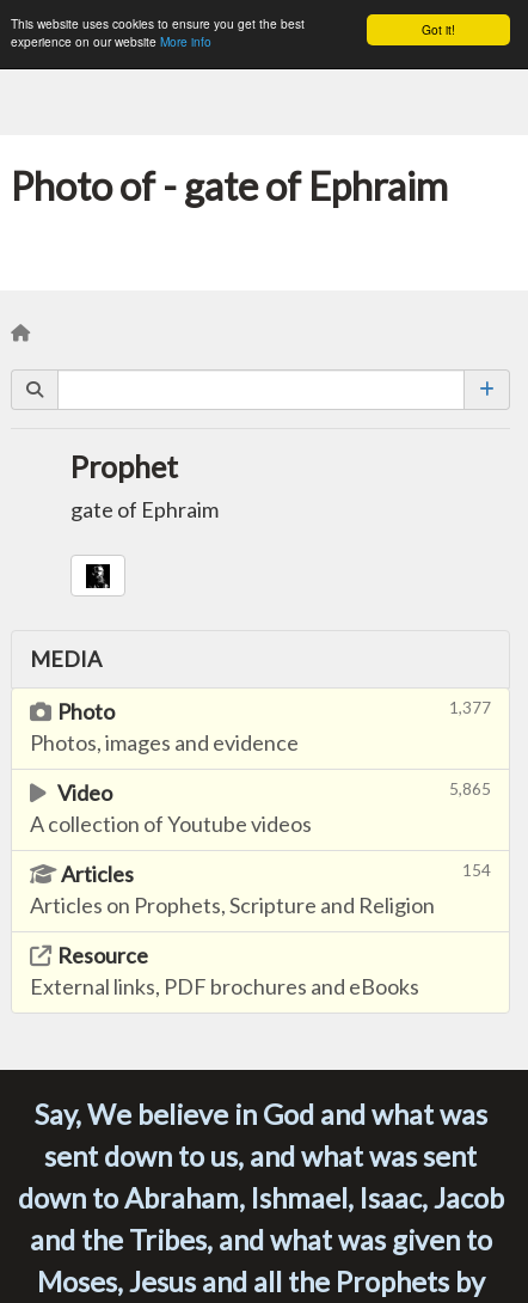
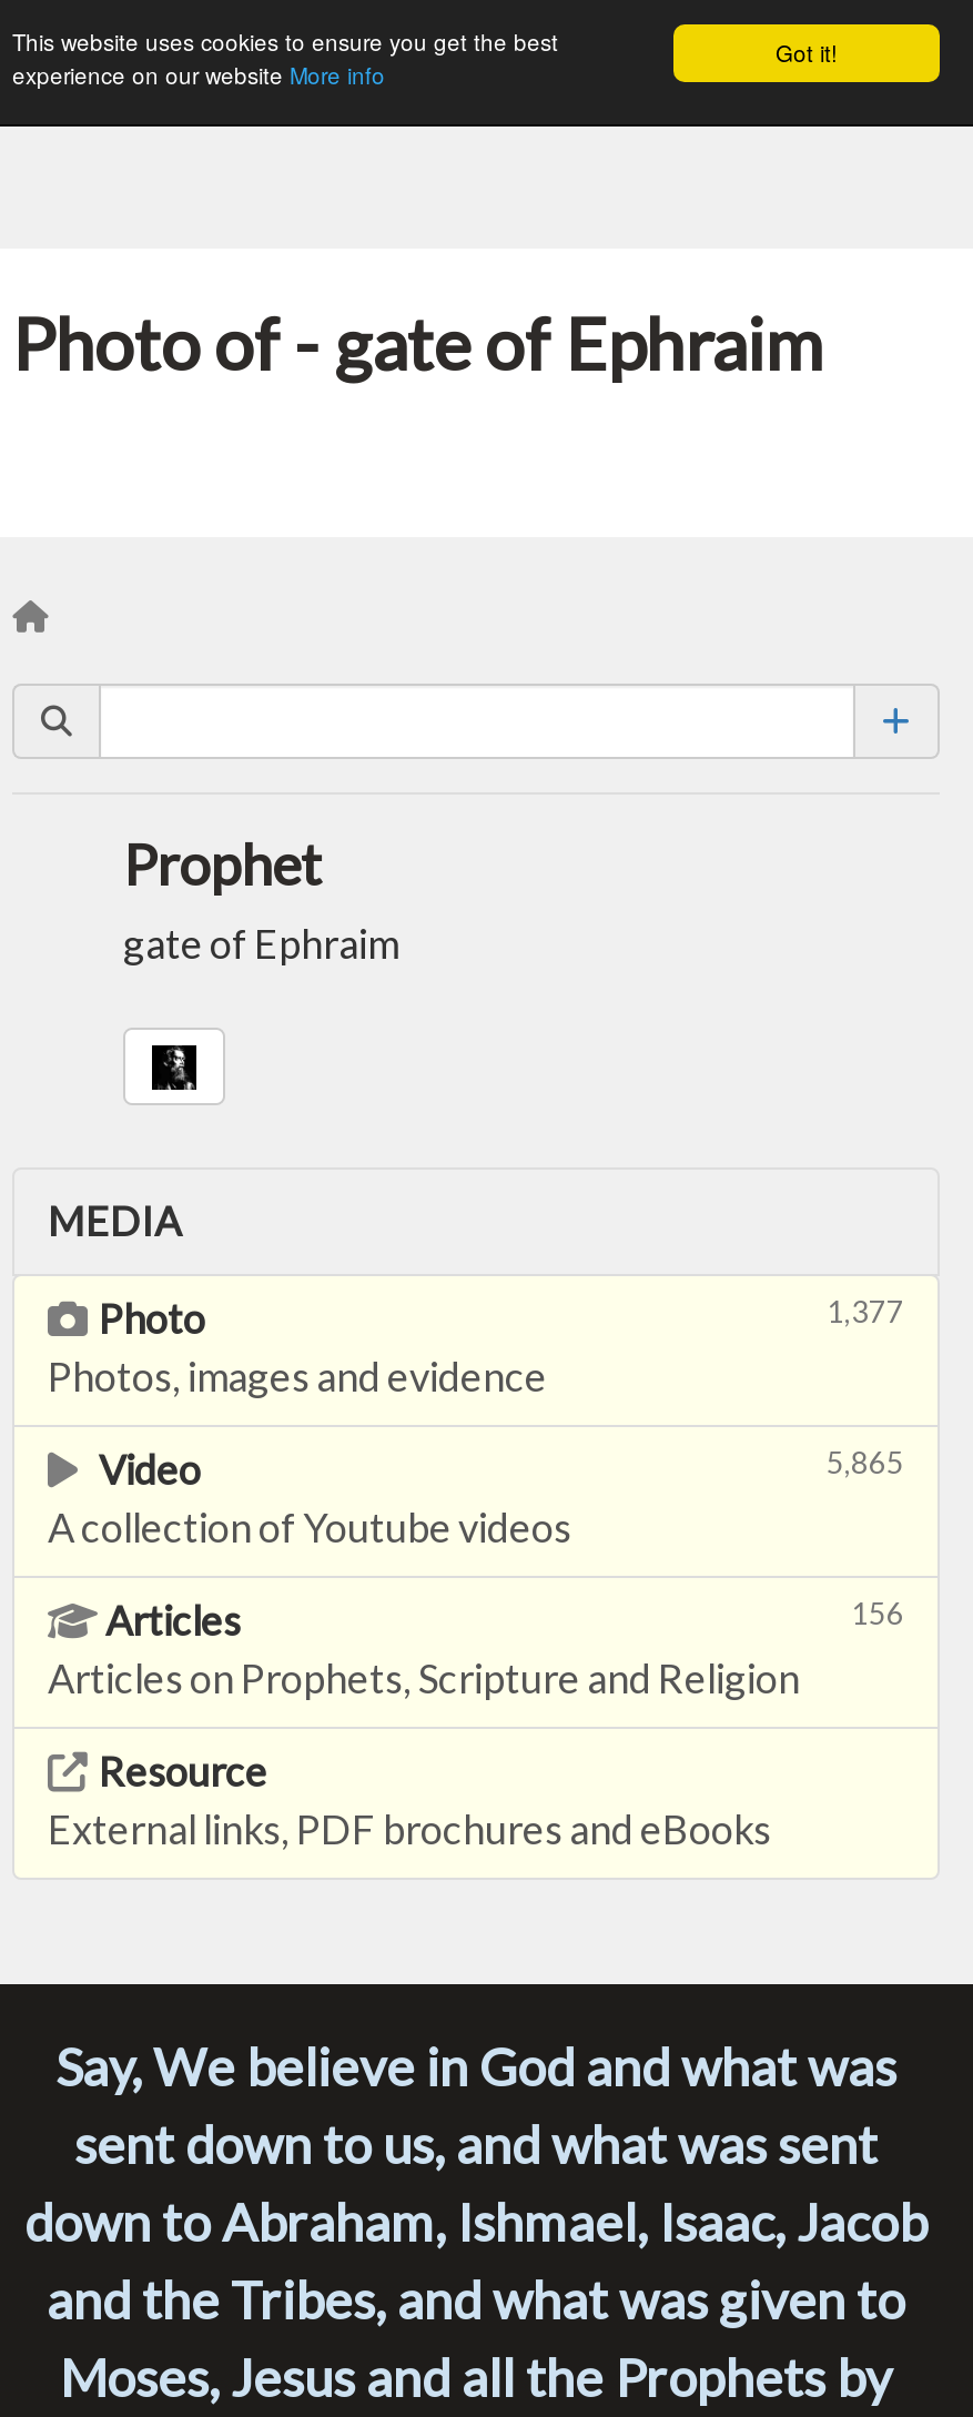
[462,861,491,880] 154 -> [851,1596,904,1631] 156

